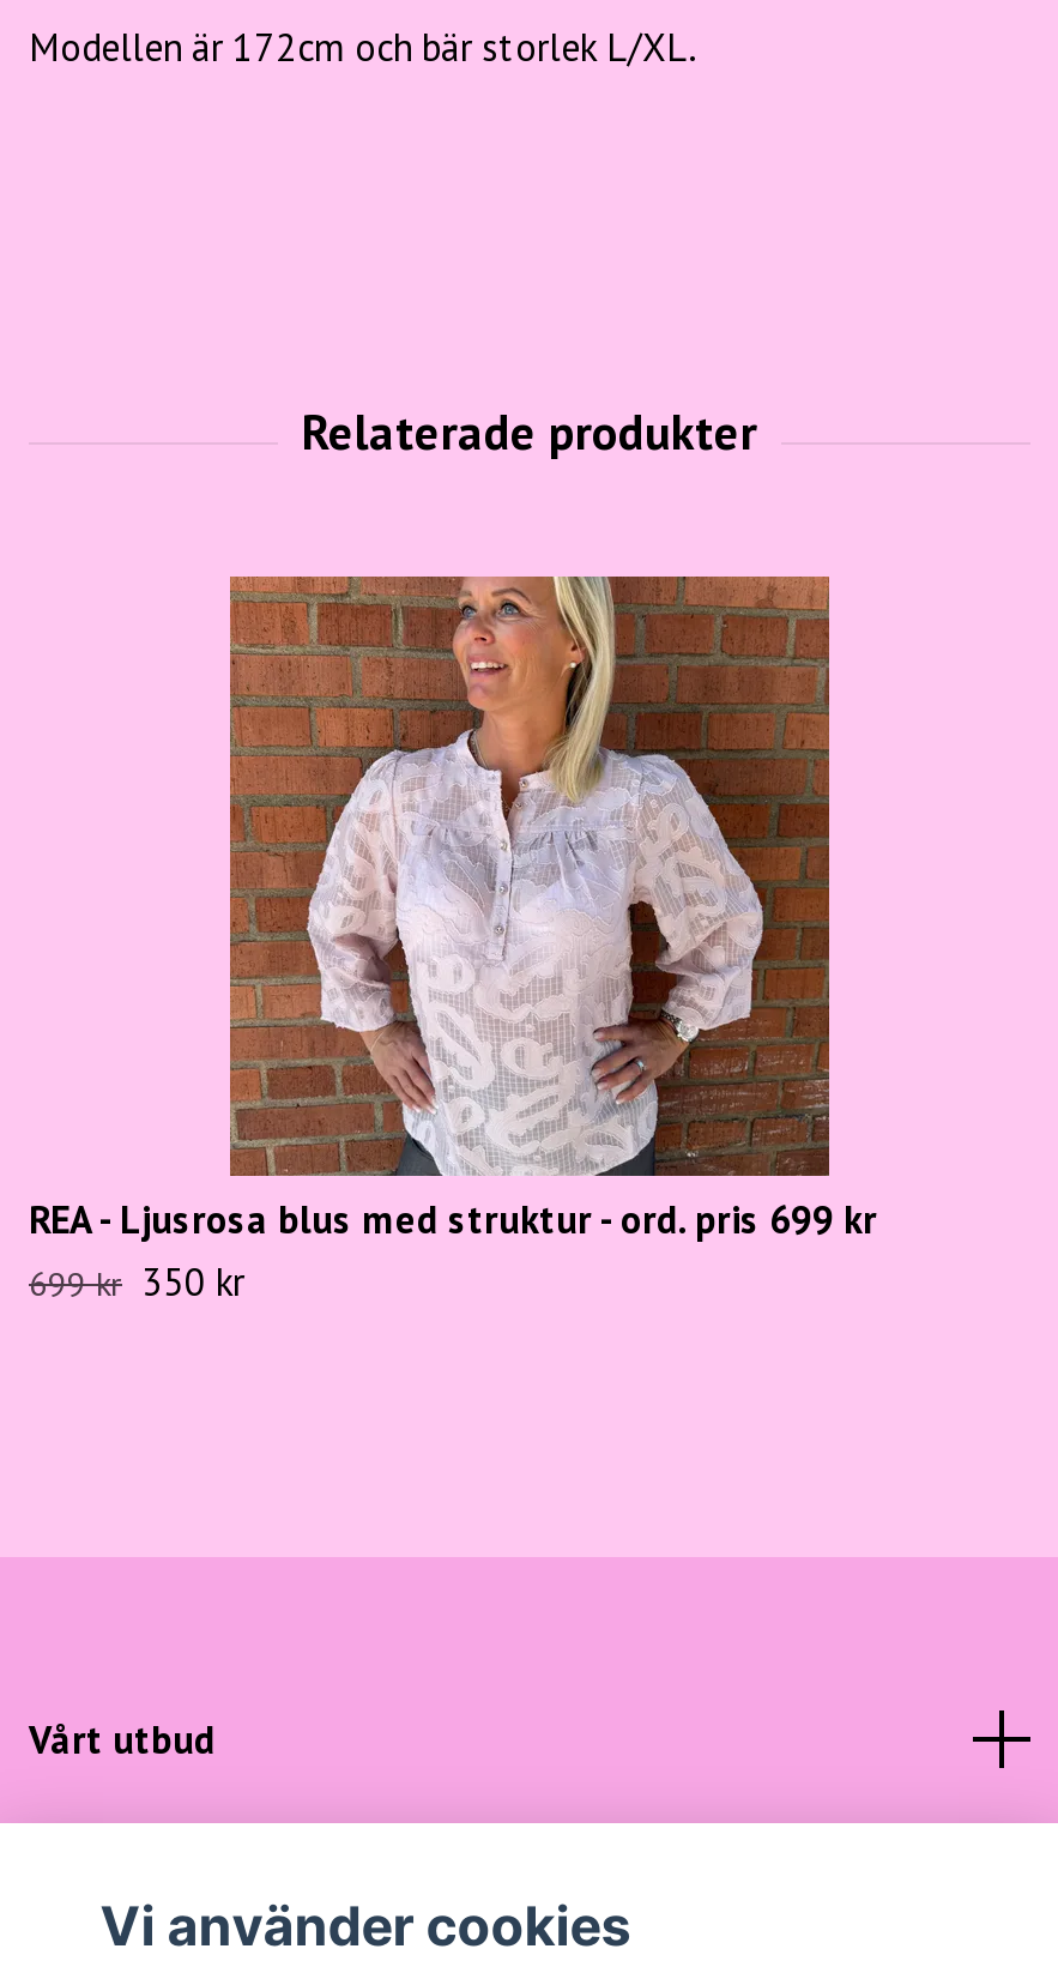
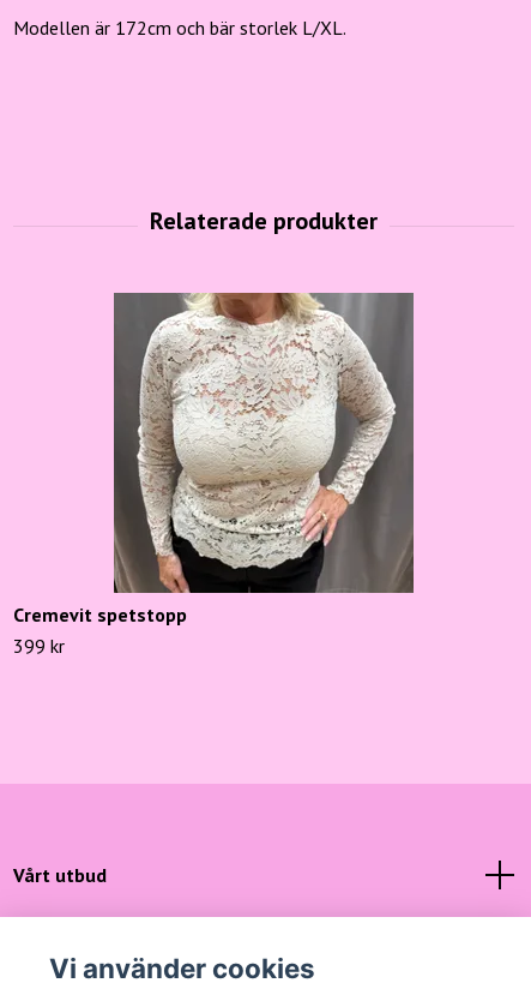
[29,574,877,1305] [image] | REA - Ljusrosa blus med struktur - ord. pris 699 kr | 699 kr 350 kr -> [13,292,414,657] [image] | Cremevit spetstopp | 399 kr

